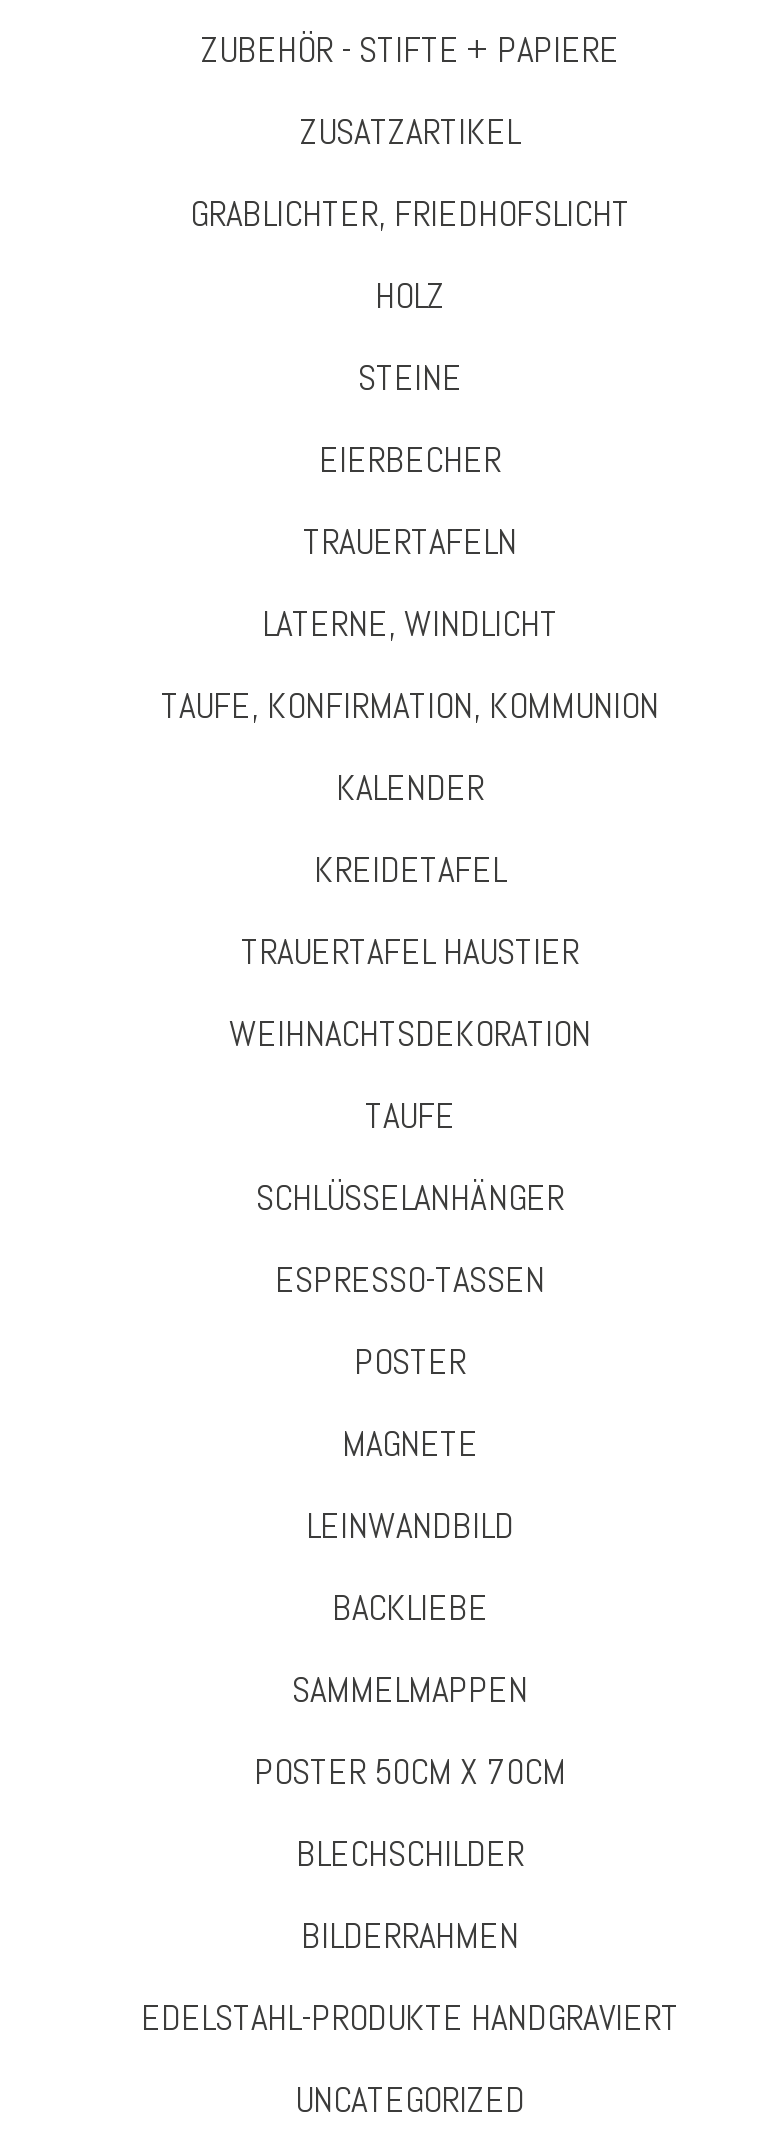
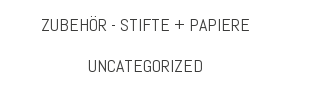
[141,107,679,2039] ZUSATZARTIKEL | GRABLICHTER, FRIEDHOFSLICHT | HOLZ | STEINE | EIERBECHER | TRAUERTAFELN | LATERNE, WINDLICHT | TAUFE, KONFIRMATION, KOMMUNION | KALENDER | KREIDETAFEL | TRAUERTAFEL HAUSTIER | WEIHNACHTSDEKORATION | TAUFE | SCHLÜSSELANHÄNGER | ESPRESSO-TASSEN | POSTER | MAGNETE | LEINWANDBILD | BACKLIEBE | SAMMELMAPPEN | POSTER 50CM X 70CM | BLECHSCHILDER | BILDERRAHMEN | EDELSTAHL-PRODUKTE HANDGRAVIERT -> none

